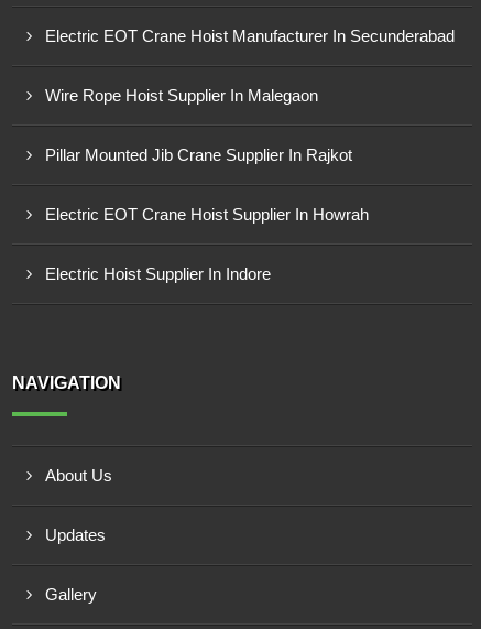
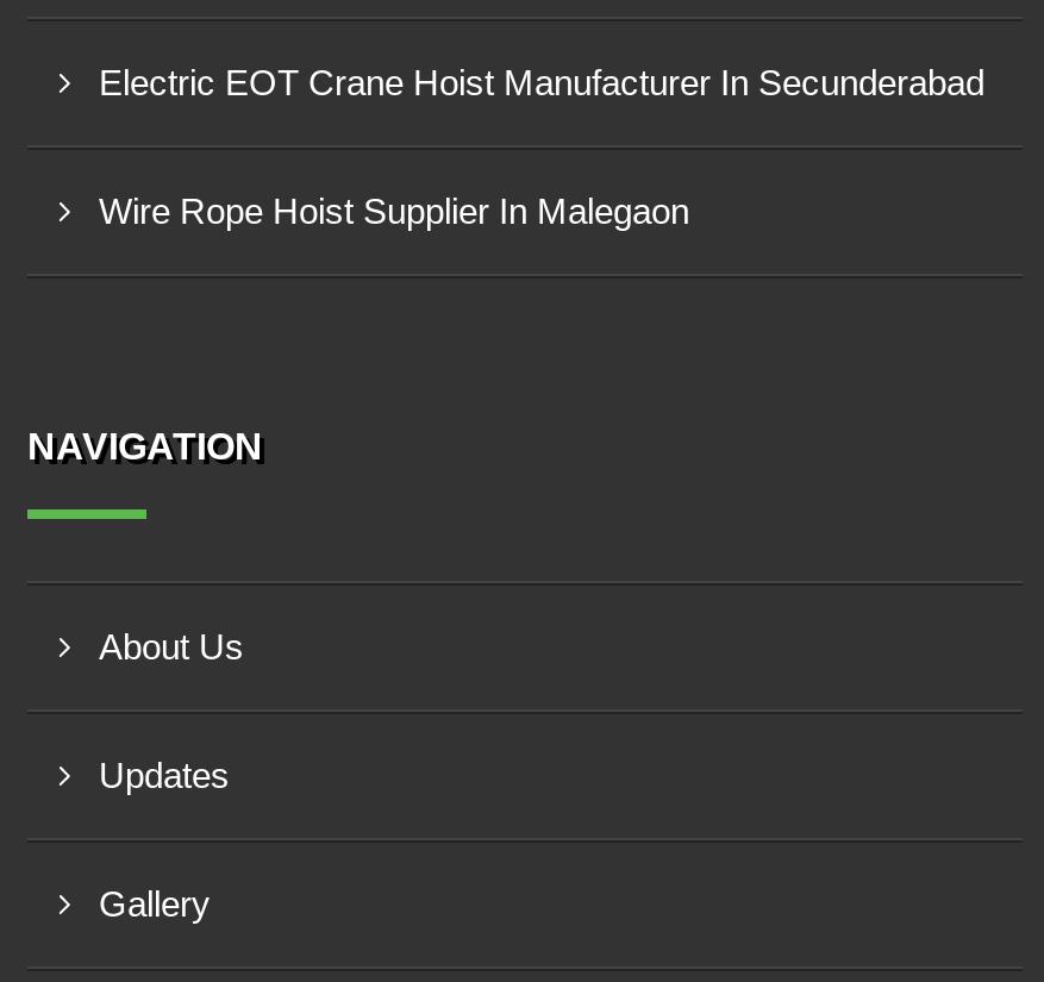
[45,145,369,283] Pillar Mounted Jib Crane Supplier In Rajkot | Electric EOT Crane Hoist Supplier In Howrah | Electric Hoist Supplier In Indore -> none

